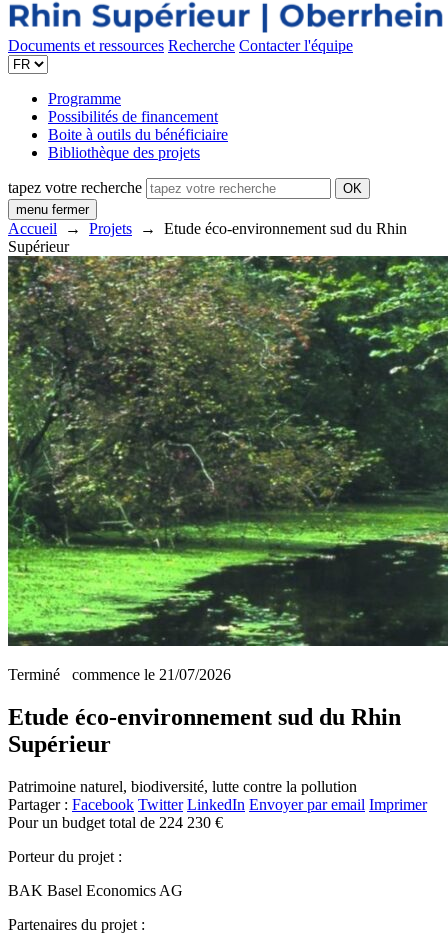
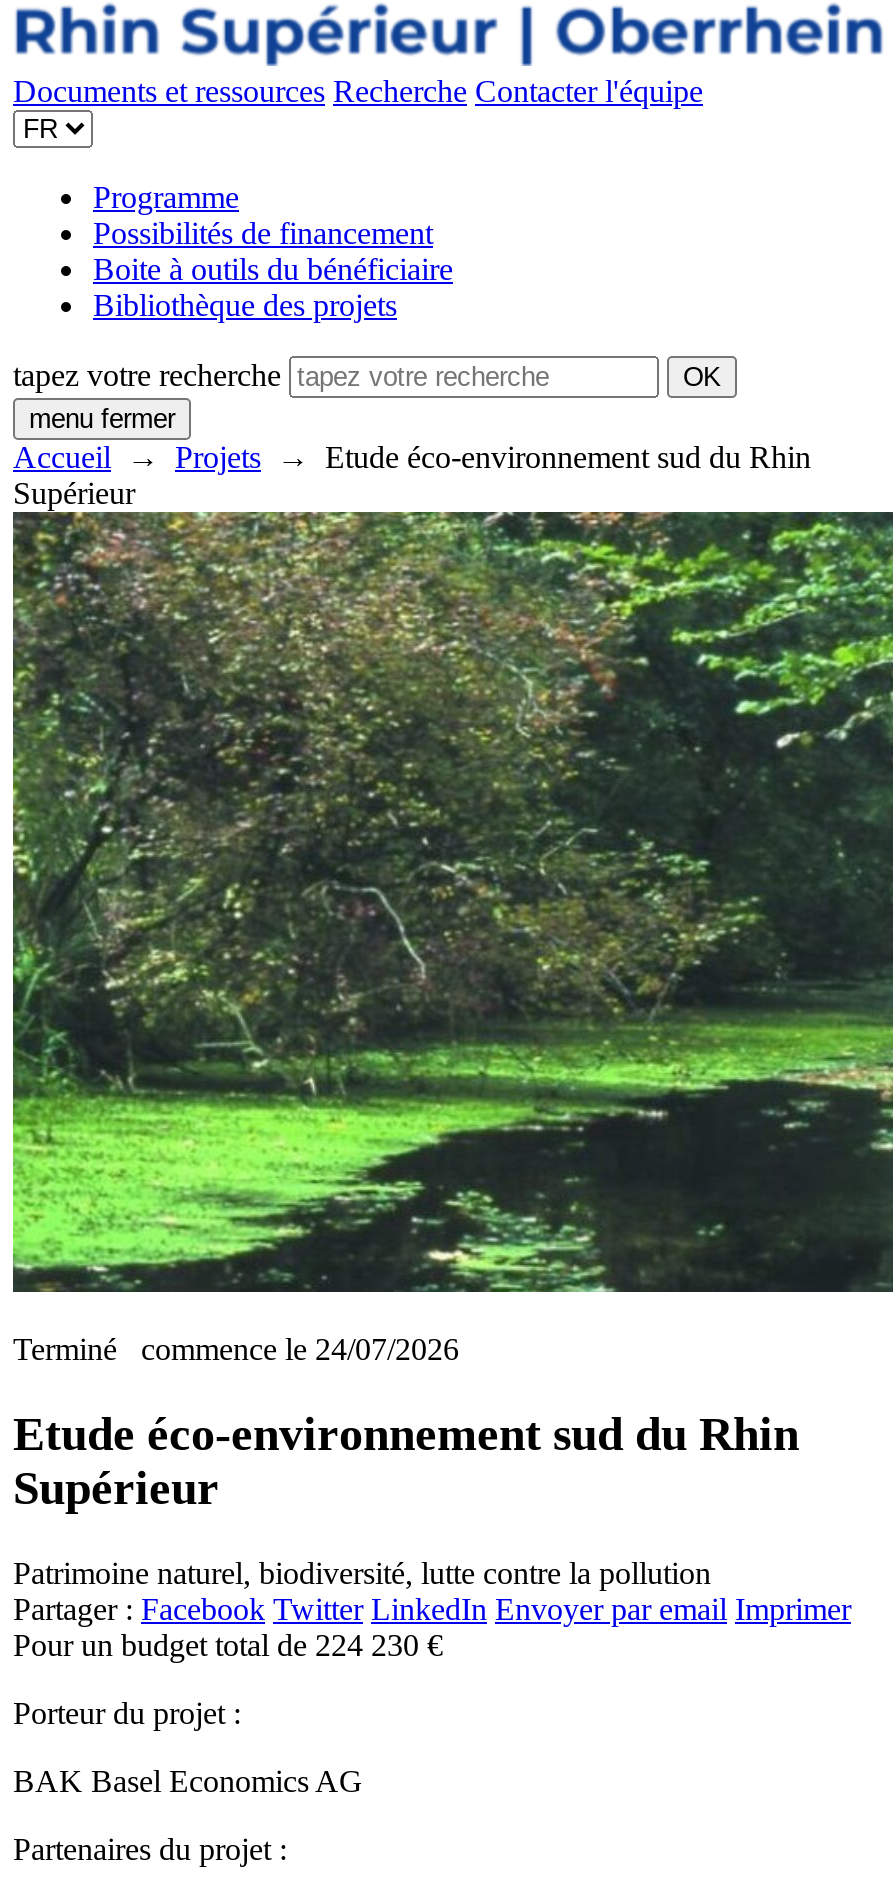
[8,666,231,683] Terminé commence le 21/07/2026 -> [13,1332,459,1366] Terminé commence le 24/07/2026

